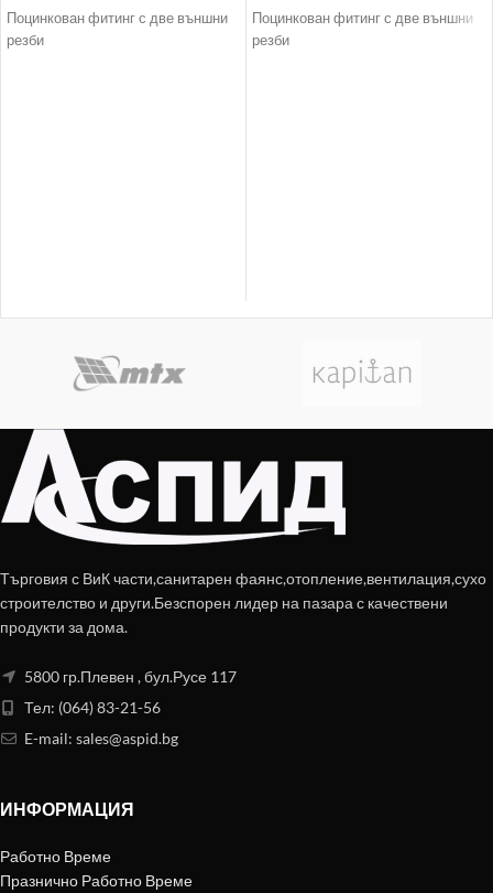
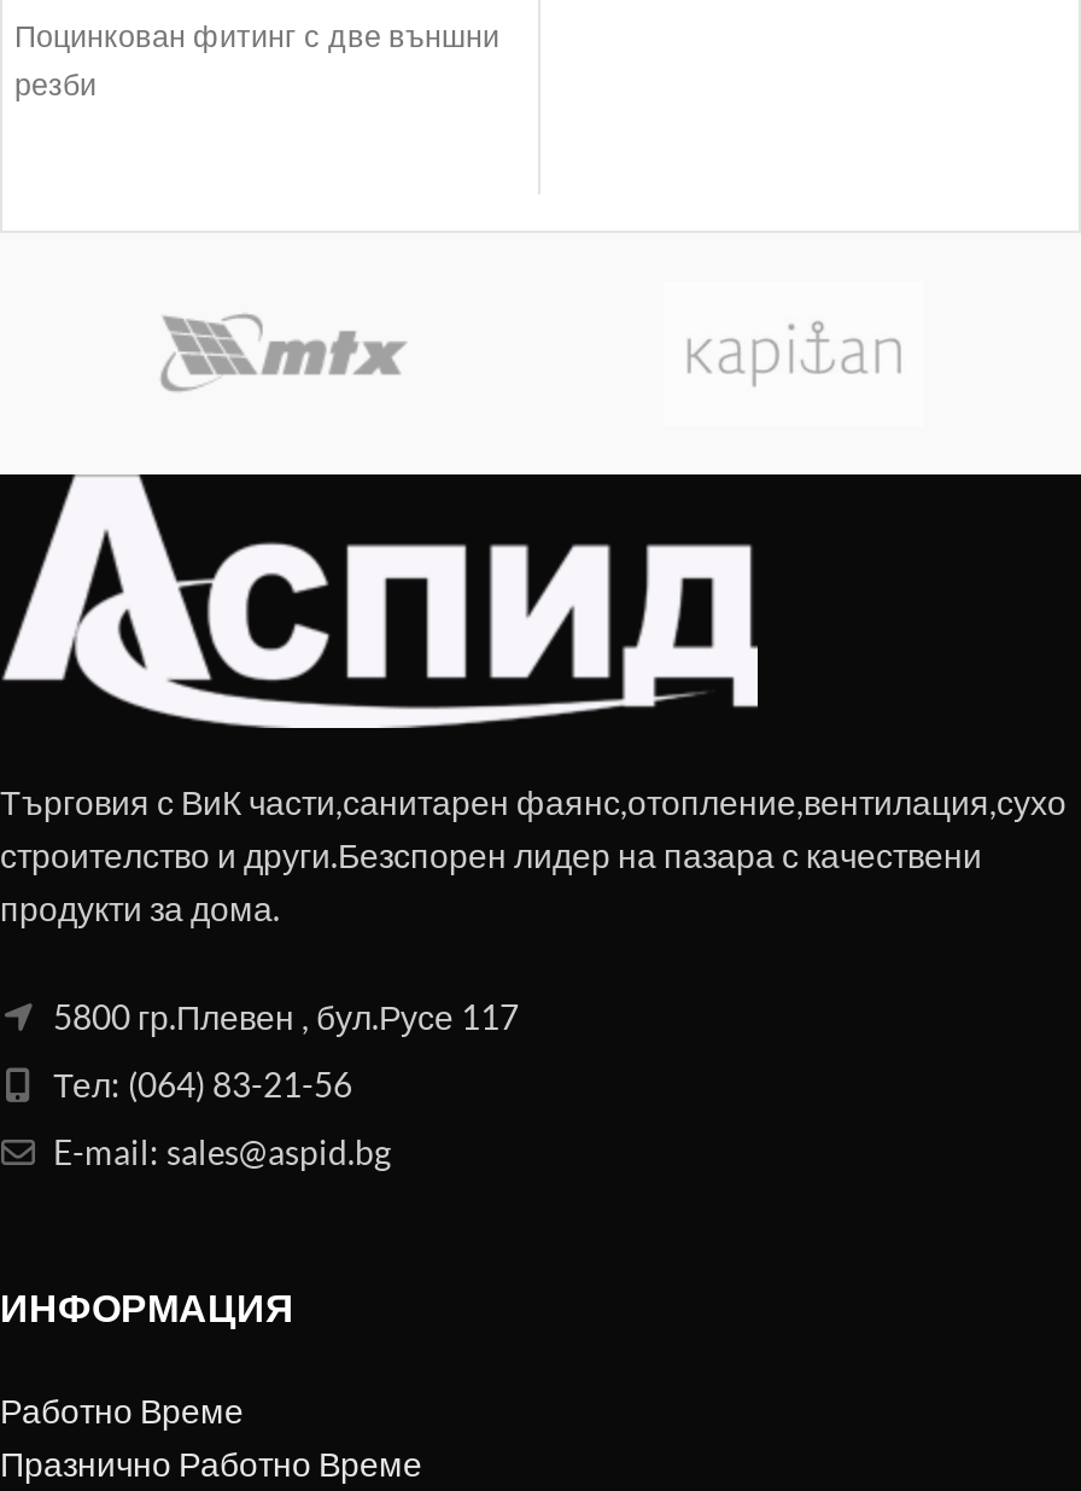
[252,10,473,49] Поцинкован фитинг с две външни | резби -> none

